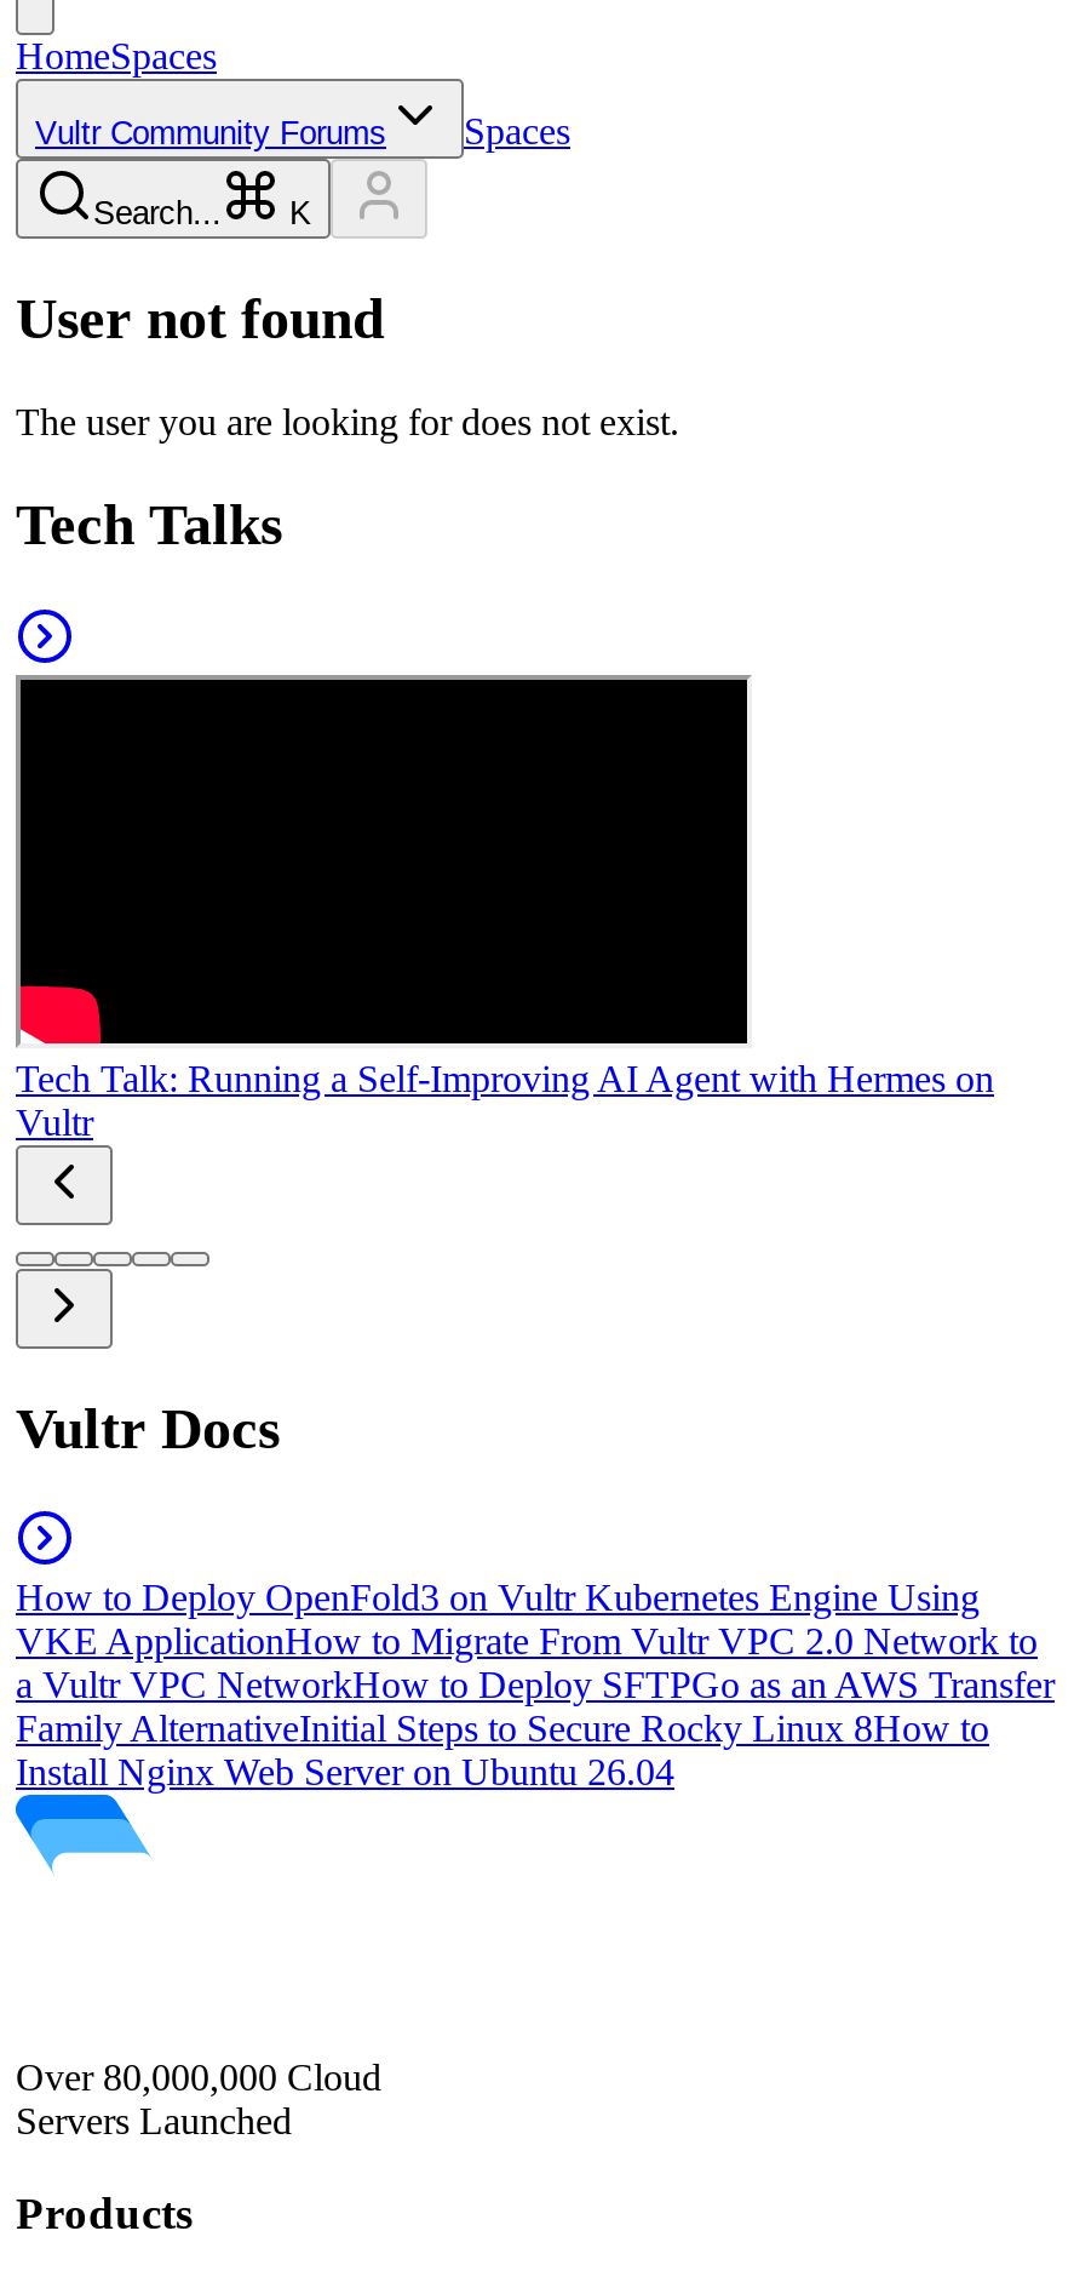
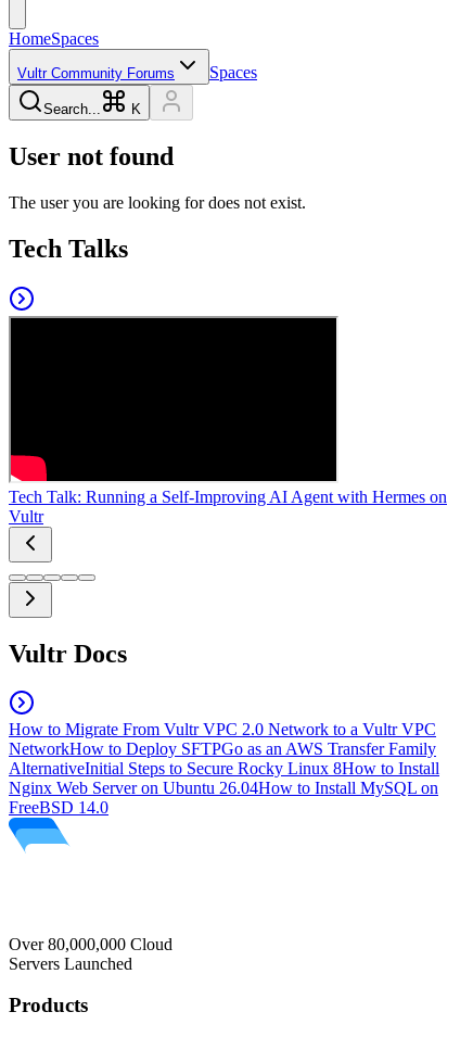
[16,1578,1055,1793] How to Deploy OpenFold3 on Vultr Kubernetes Engine Using | VKE ApplicationHow to Migrate From Vultr VPC 2.0 Network to | a Vultr VPC NetworkHow to Deploy SFTPGo as an AWS Transfer | Family AlternativeInitial Steps to Secure Rocky Linux 8How to | Install Nginx Web Server on Ubuntu 26.04 -> [9,720,439,817] How to Migrate From Vultr VPC 2.0 Network to a Vultr VPC | NetworkHow to Deploy SFTPGo as an AWS Transfer Family | AlternativeInitial Steps to Secure Rocky Linux 8How to Install | Nginx Web Server on Ubuntu 26.04How to Install MySQL on | FreeBSD 14.0

